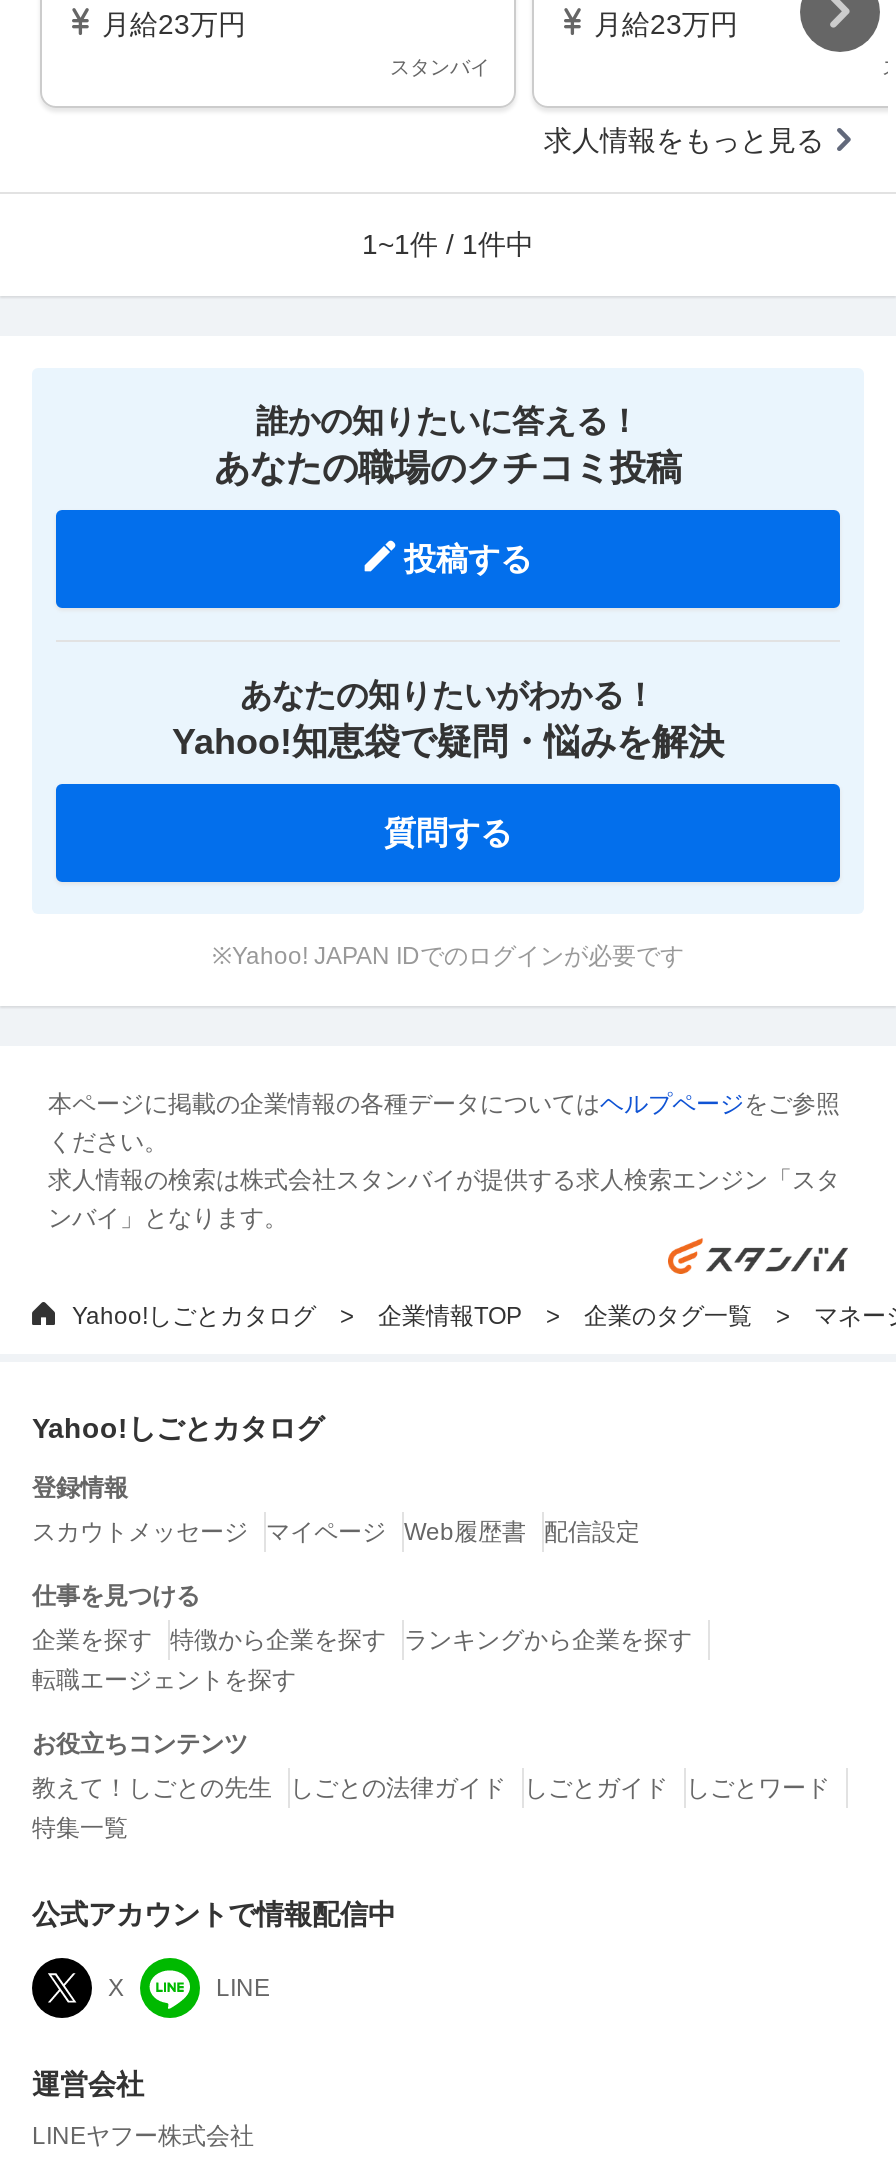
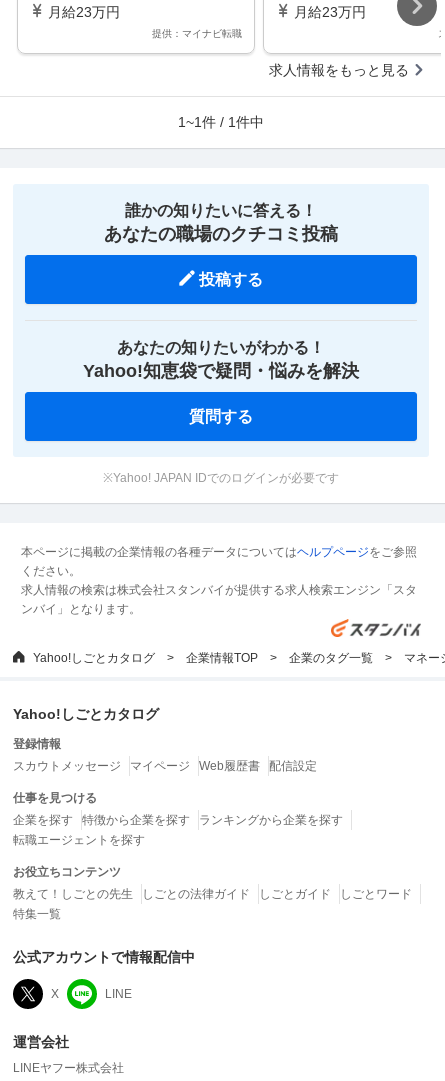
[390,56,490,78] スタンバイ -> [152,28,242,39] 提供：マイナビ転職

